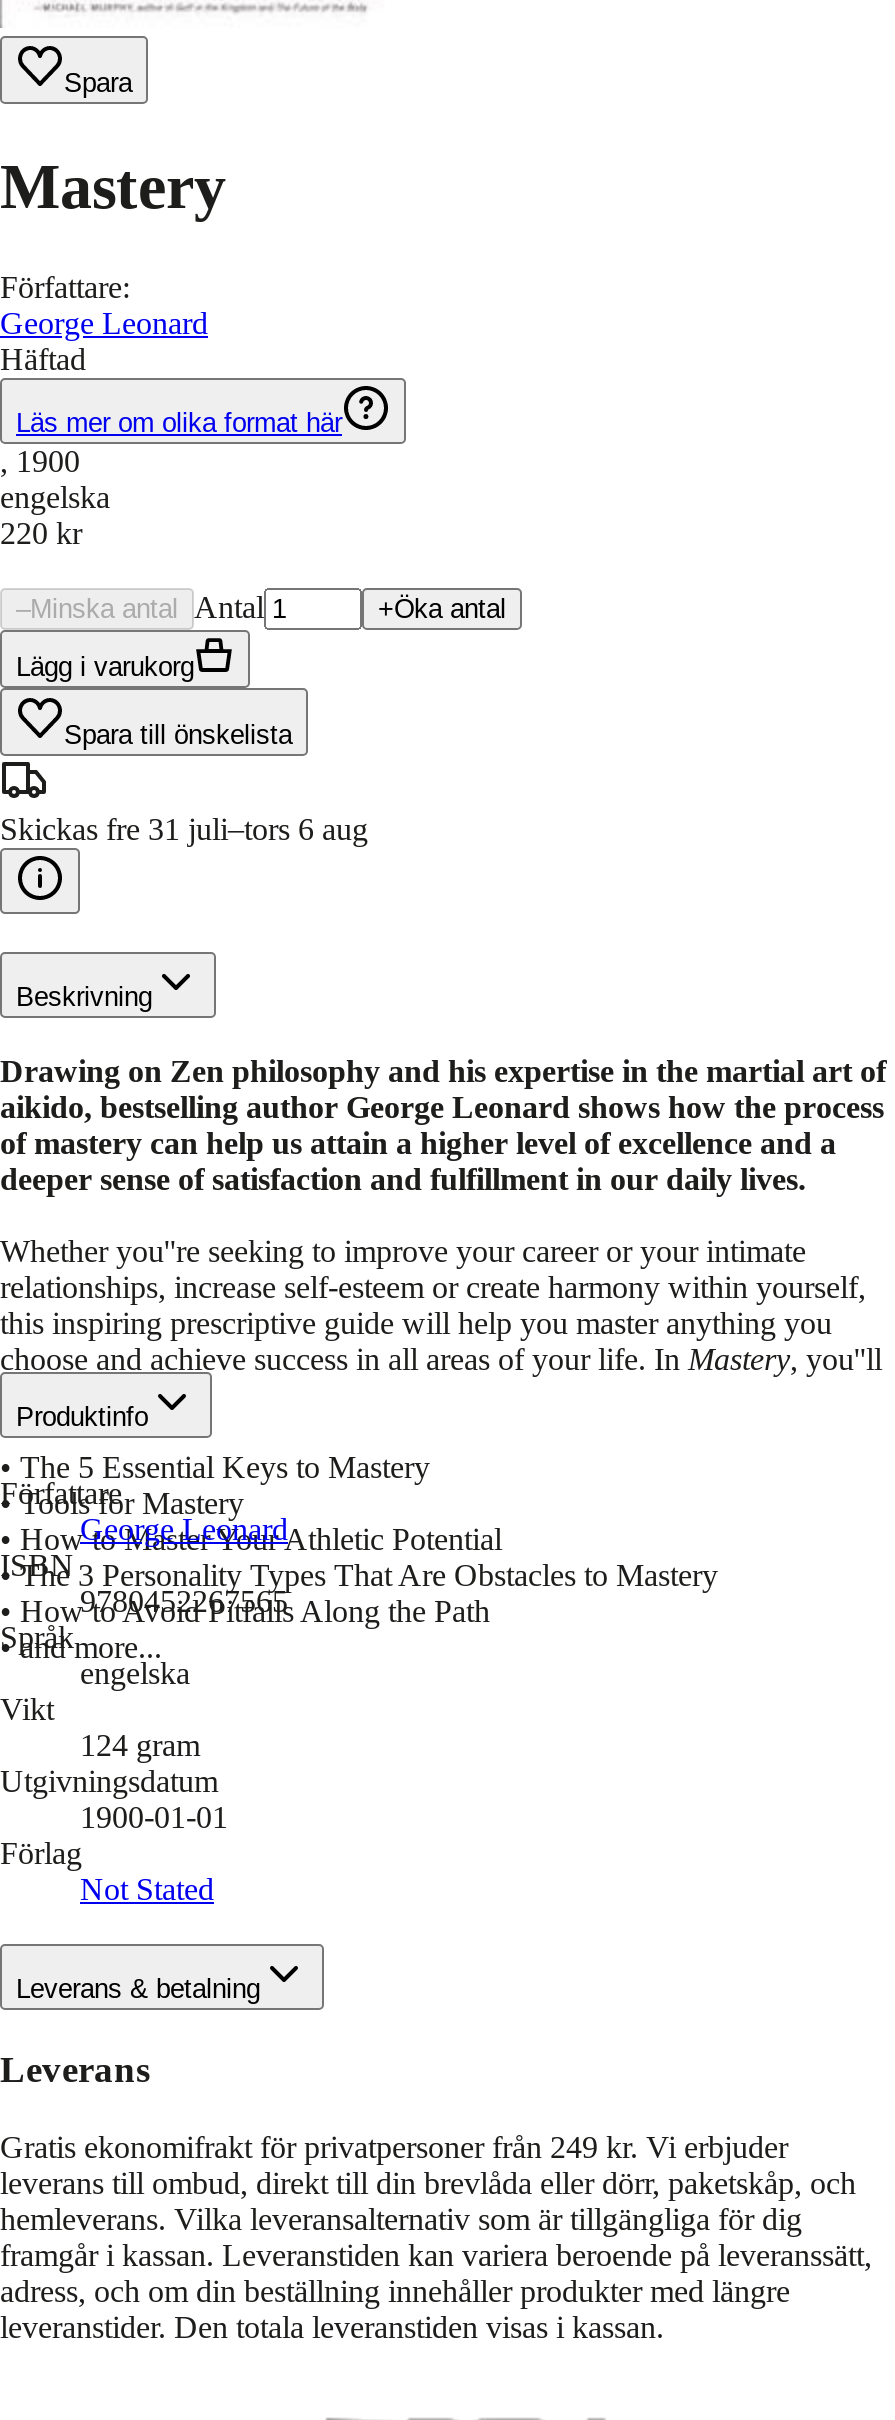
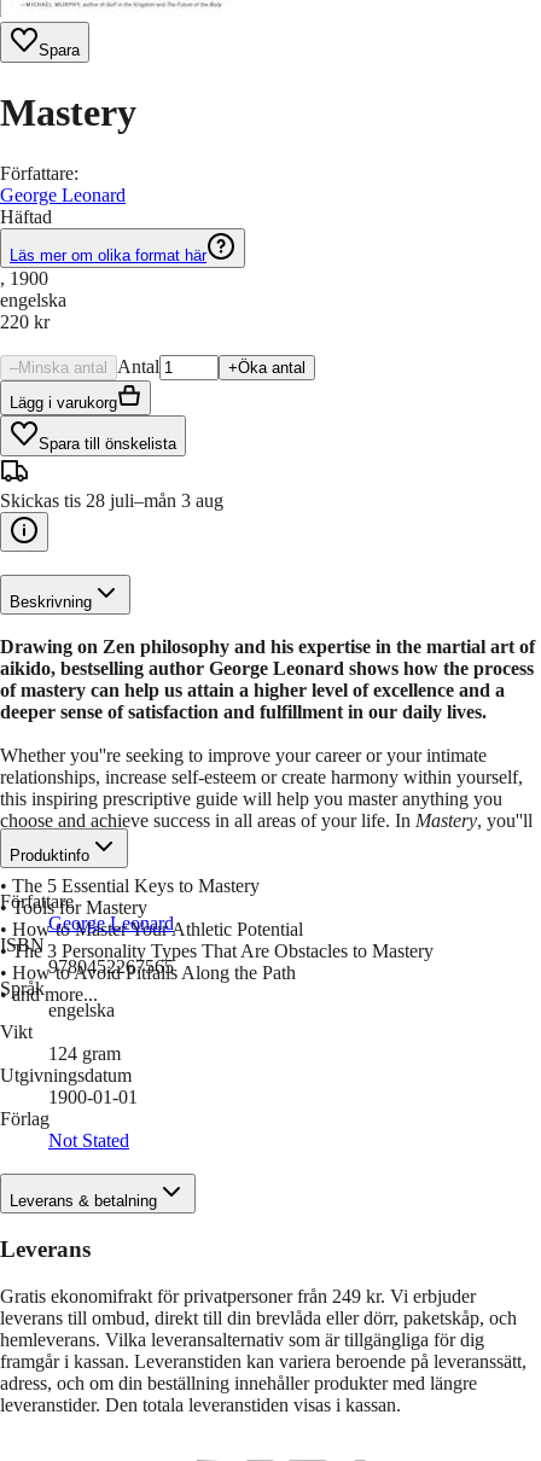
[0,812,368,846] Skickas fre 31 juli–tors 6 aug -> [0,490,223,511] Skickas tis 28 juli–mån 3 aug

